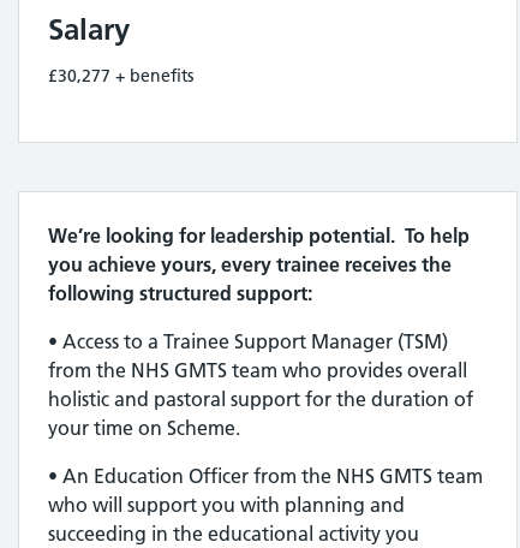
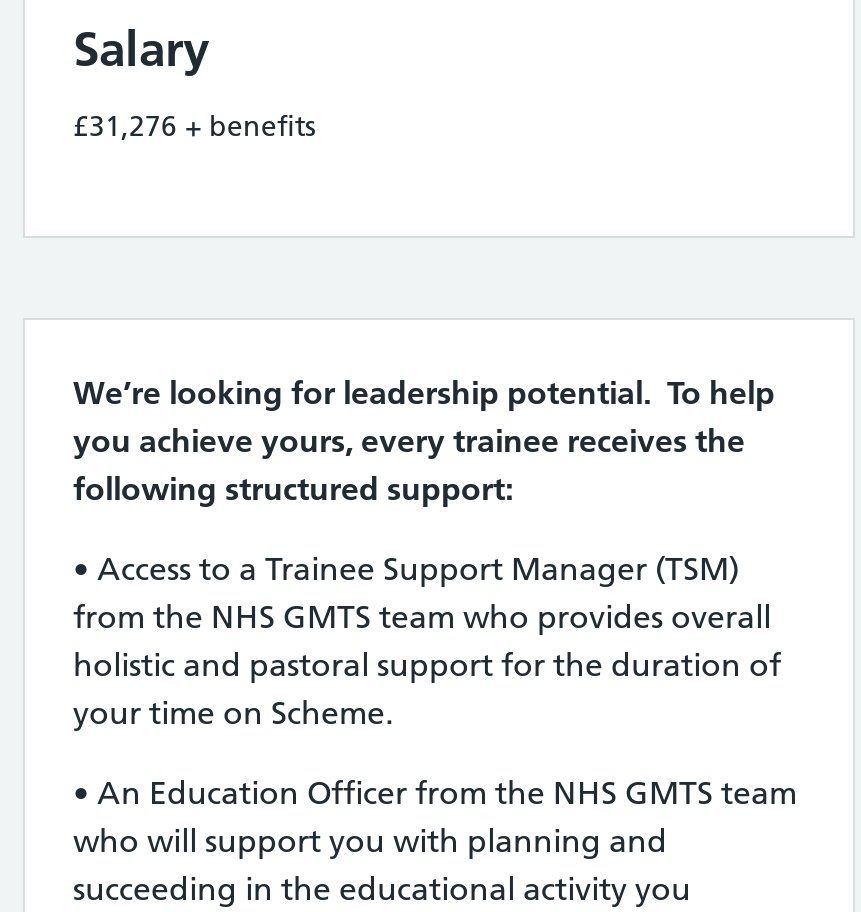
[48,65,193,86] £30,277 + benefits -> [73,108,315,144] £31,276 + benefits

